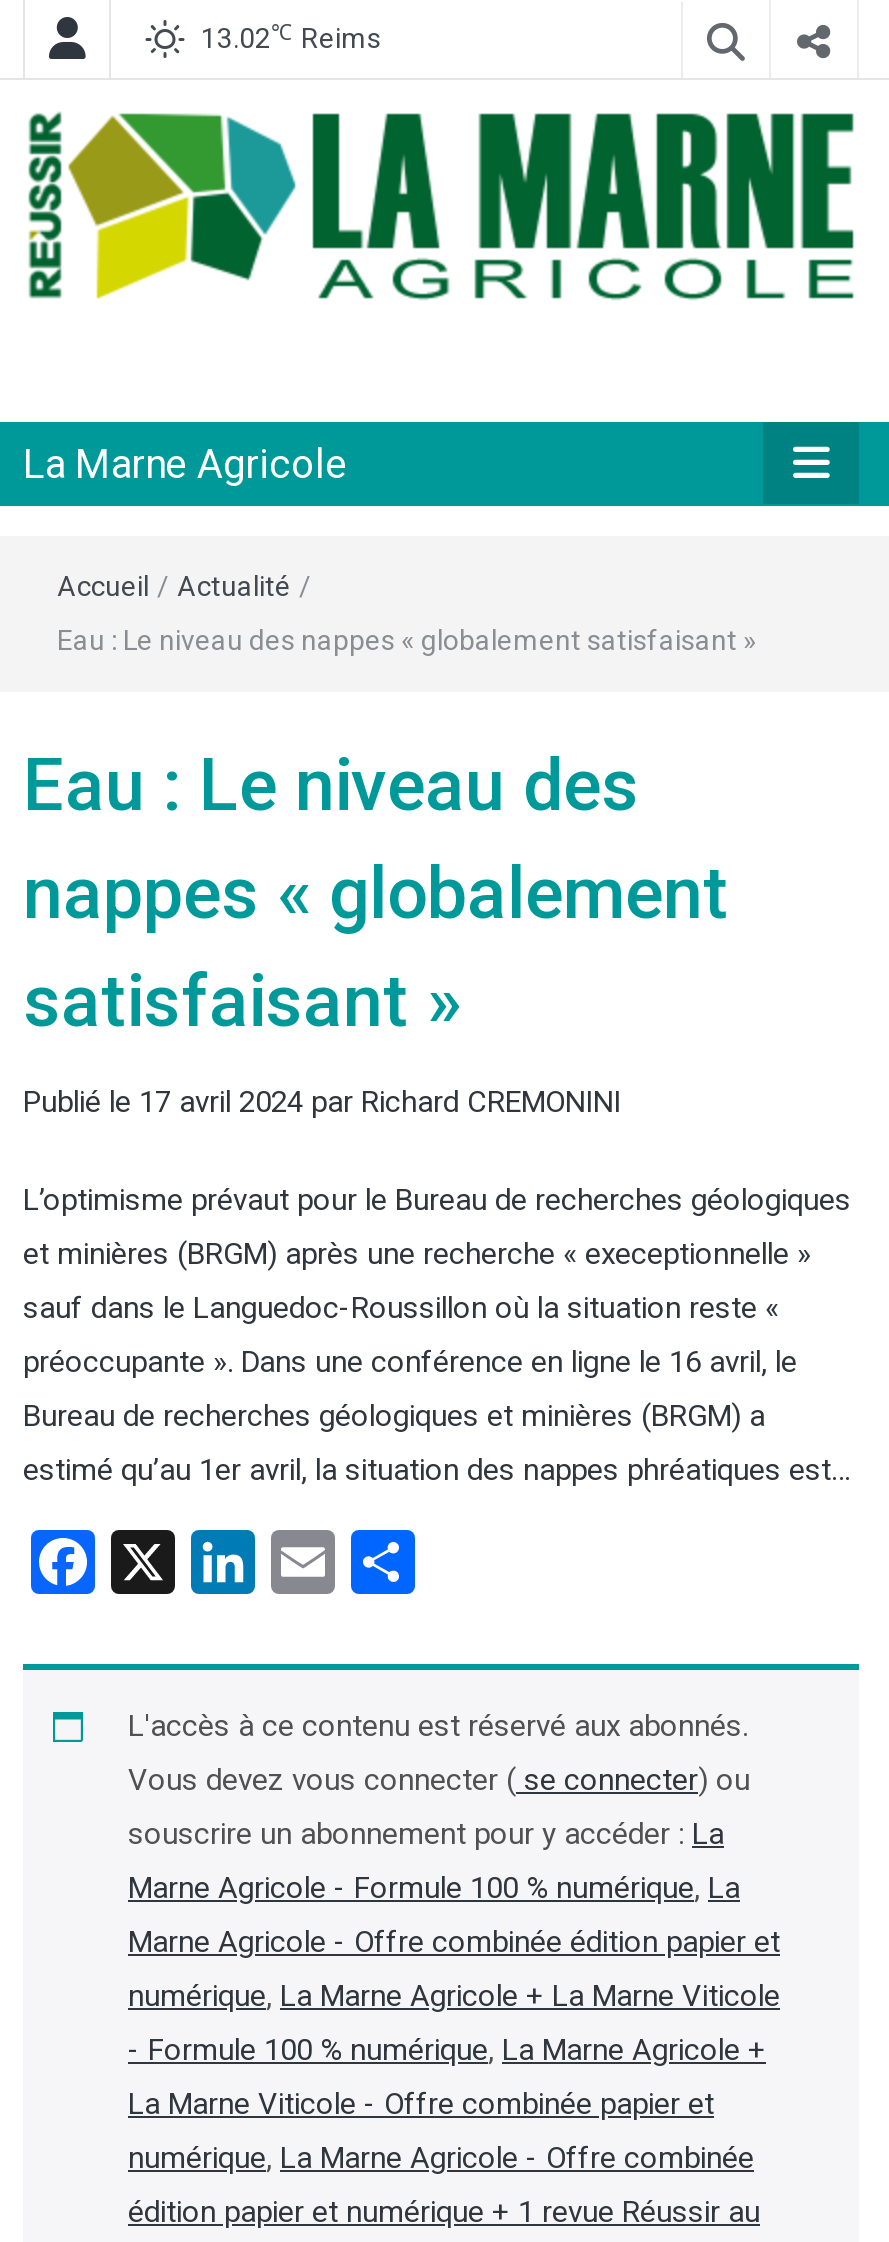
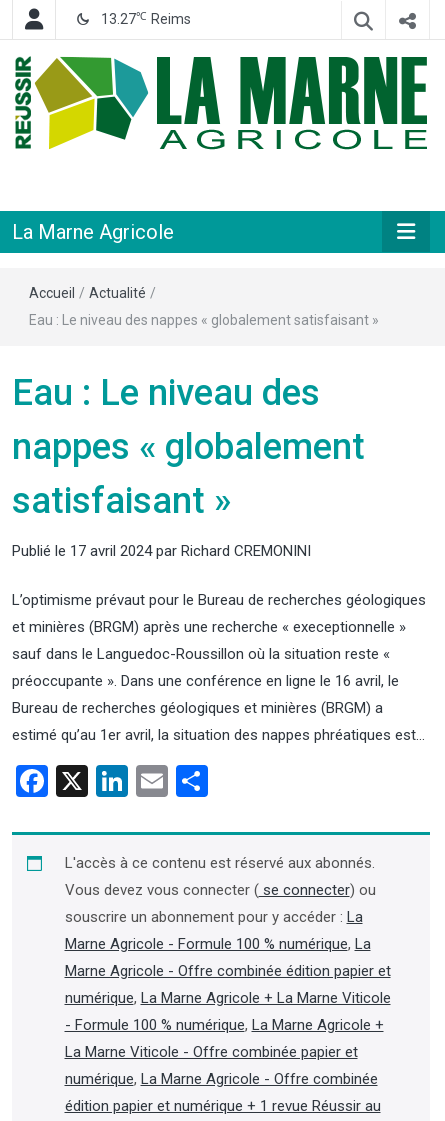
[201,20,381,54] 13.02℃ Reims -> [101,10,191,27] 13.27℃ Reims

